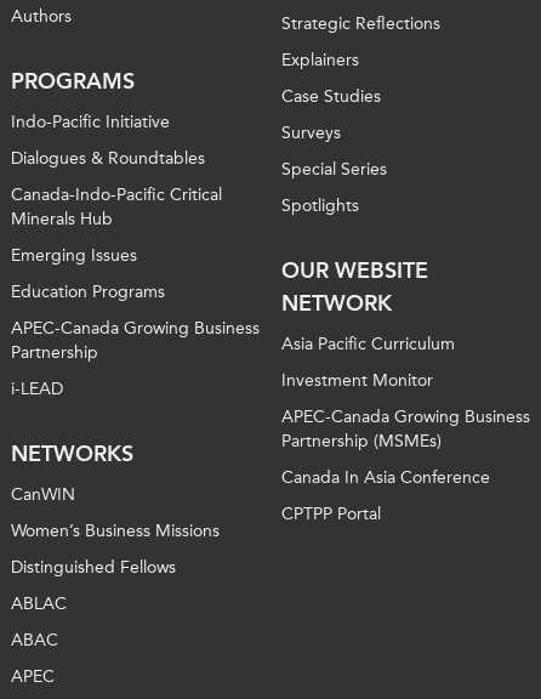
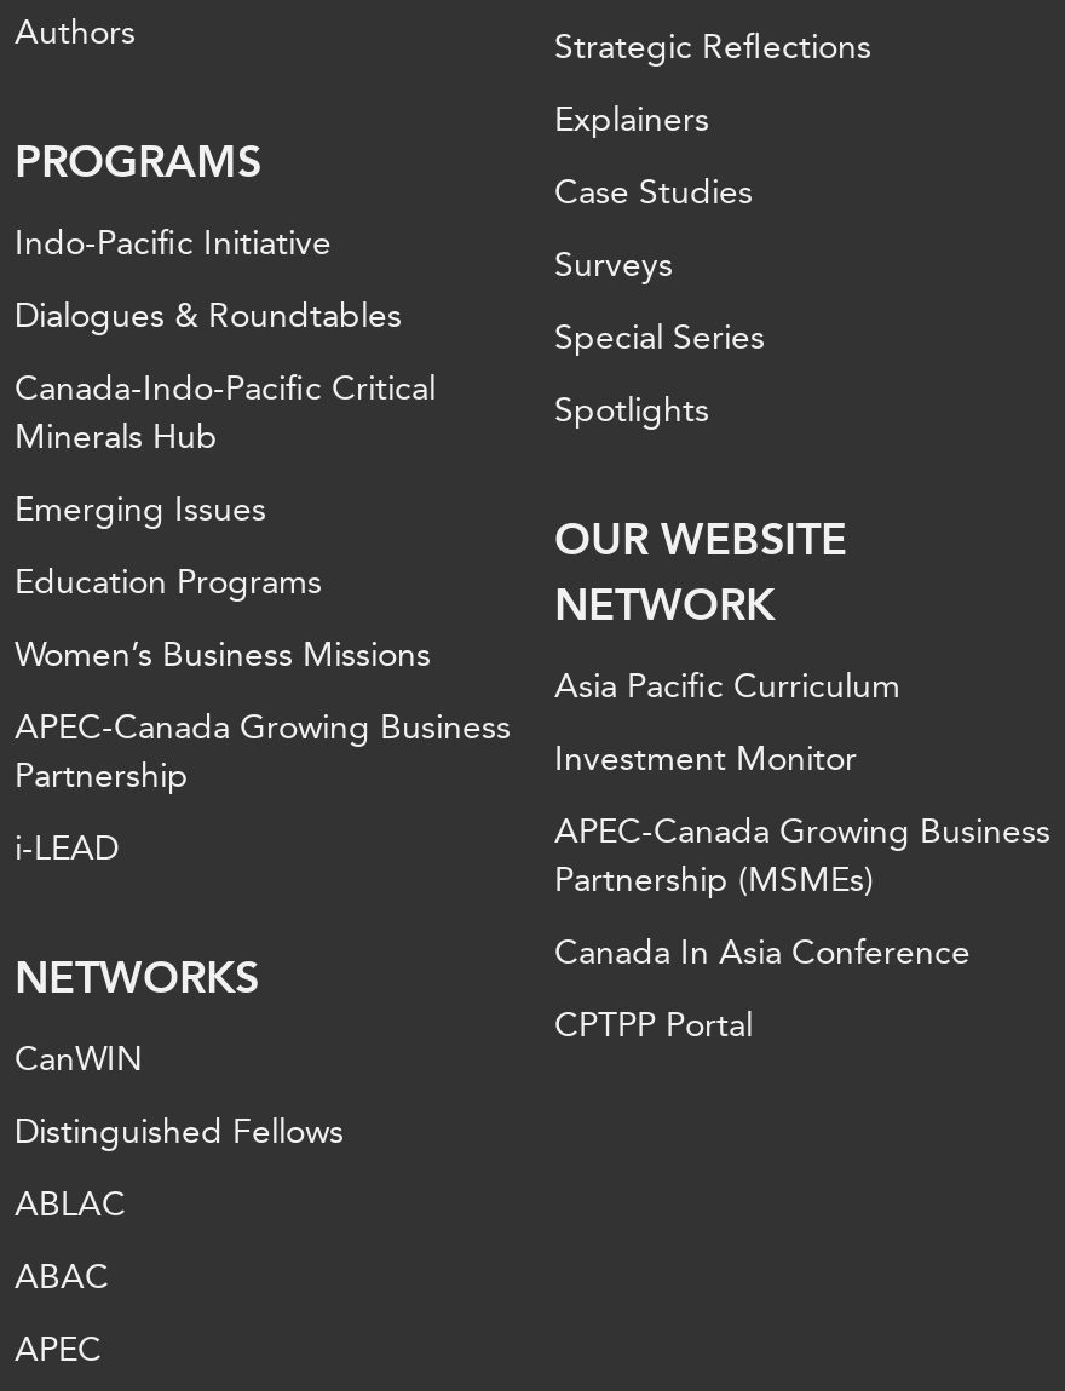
moved [11,318,260,505] -> [15,708,511,1081]: APEC-Canada Growing Business | Partnership | i-LEAD | NETWORKS | CanWIN
moved [11,521,220,542] -> [15,635,431,676]: Women’s Business Missions

